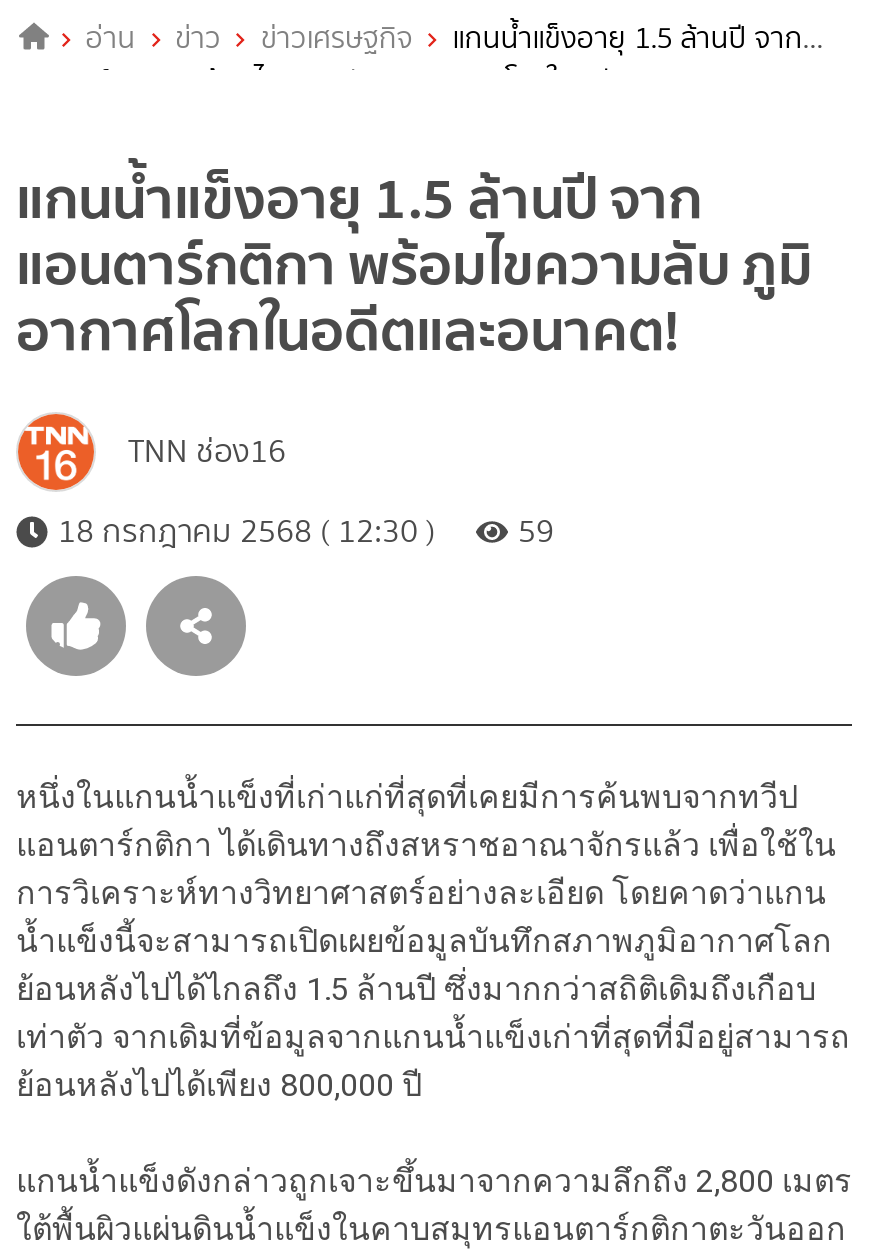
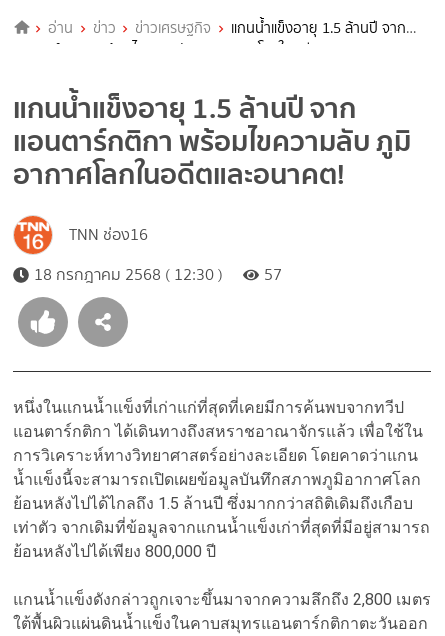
[58,508,554,554] 18 กรกฎาคม 2568 ( 12:30 ) 59 -> [34,263,282,286] 18 กรกฎาคม 2568 ( 12:30 ) 57

